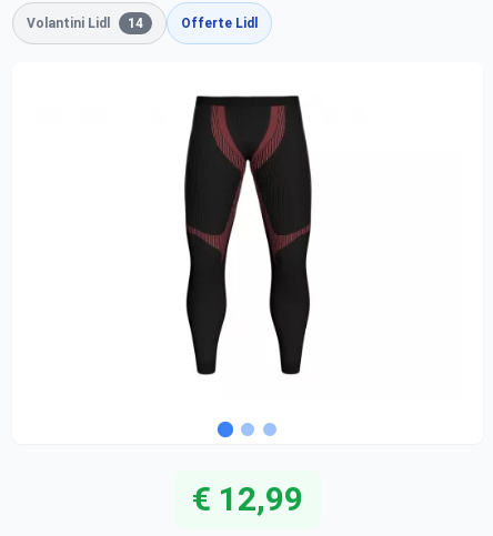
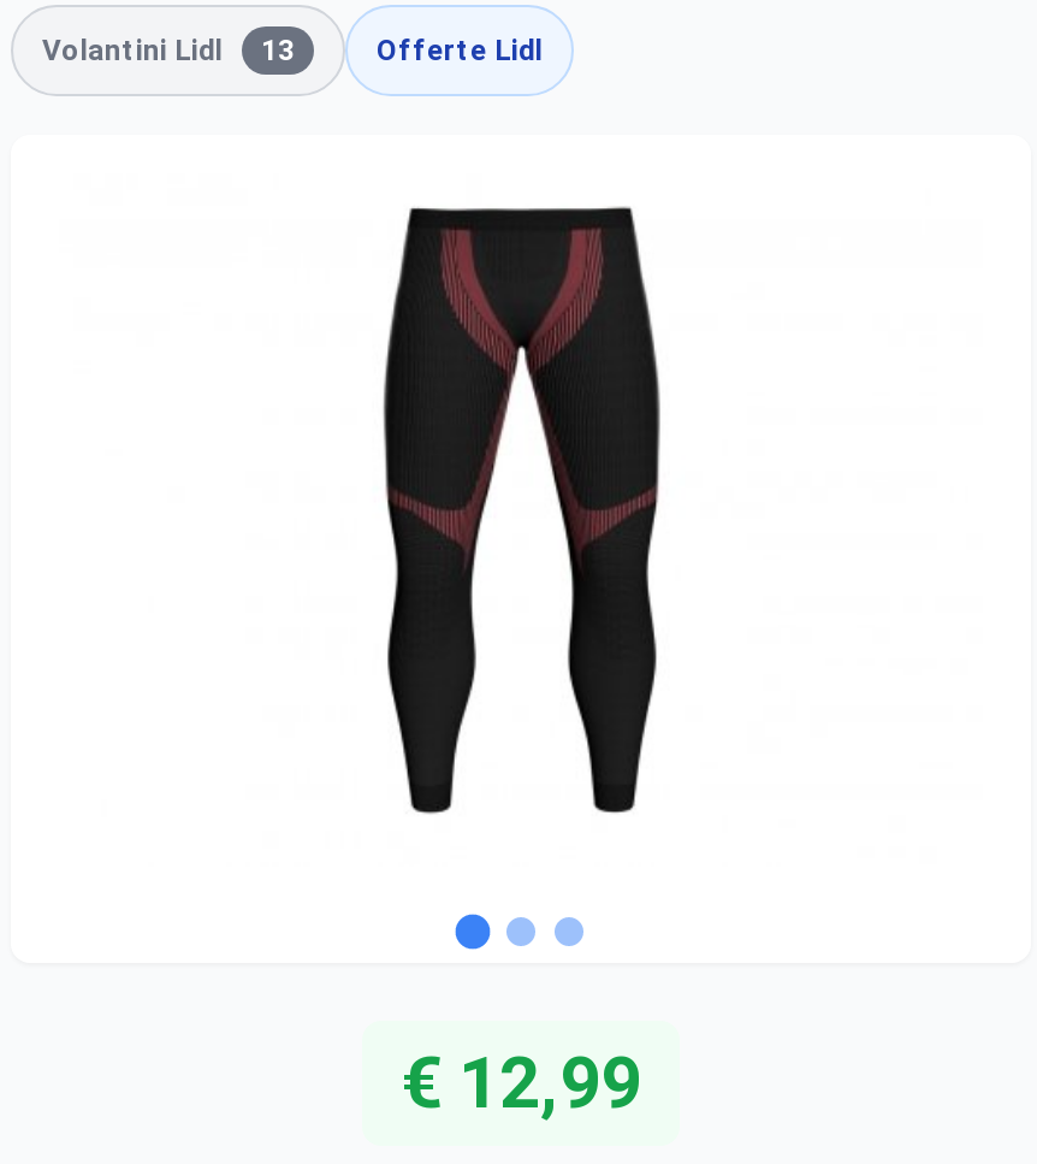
[27,16,143,31] Volantini Lidl 14 -> [42,34,295,67] Volantini Lidl 13

